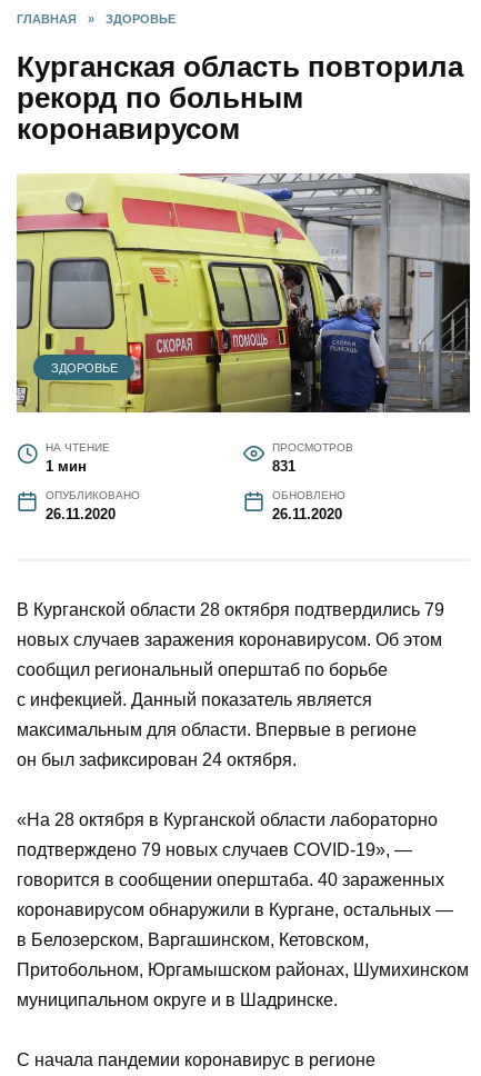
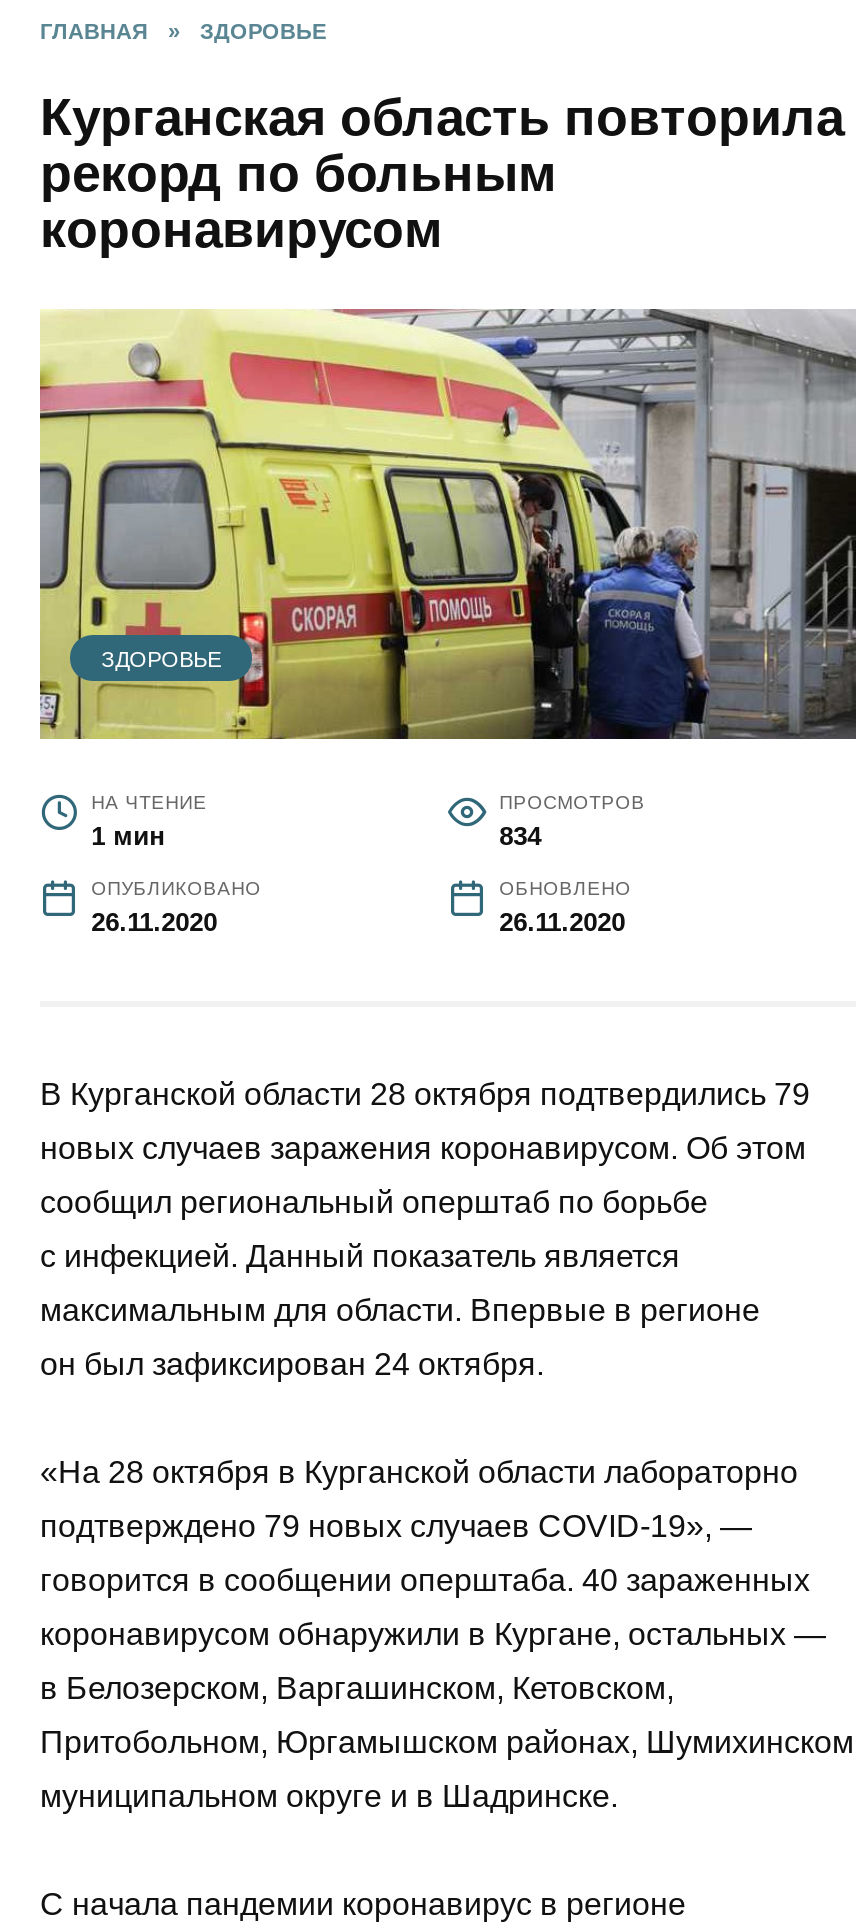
[272,457,295,474] 831 -> [499,820,541,850] 834

